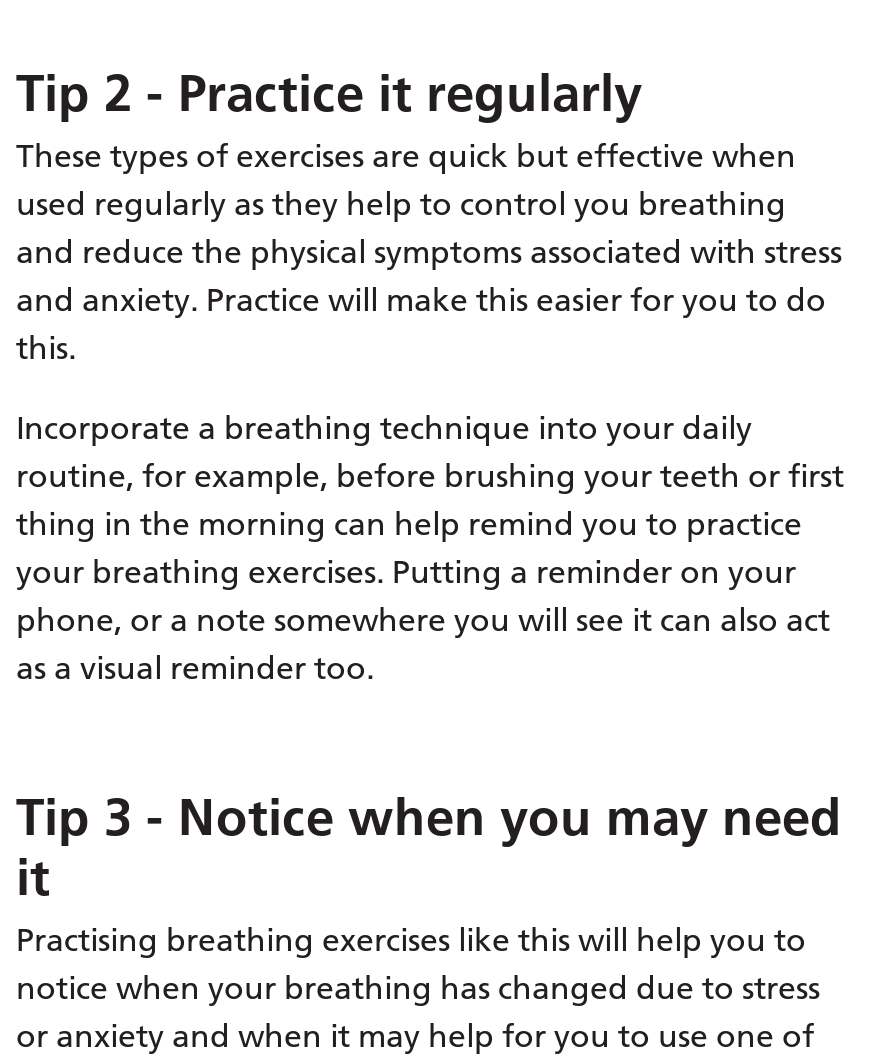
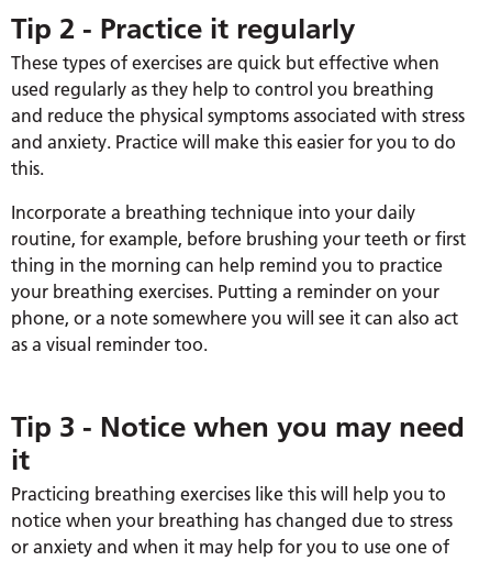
[16,920,806,960] Practising breathing exercises like this will help you to -> [11,483,446,505] Practicing breathing exercises like this will help you to

